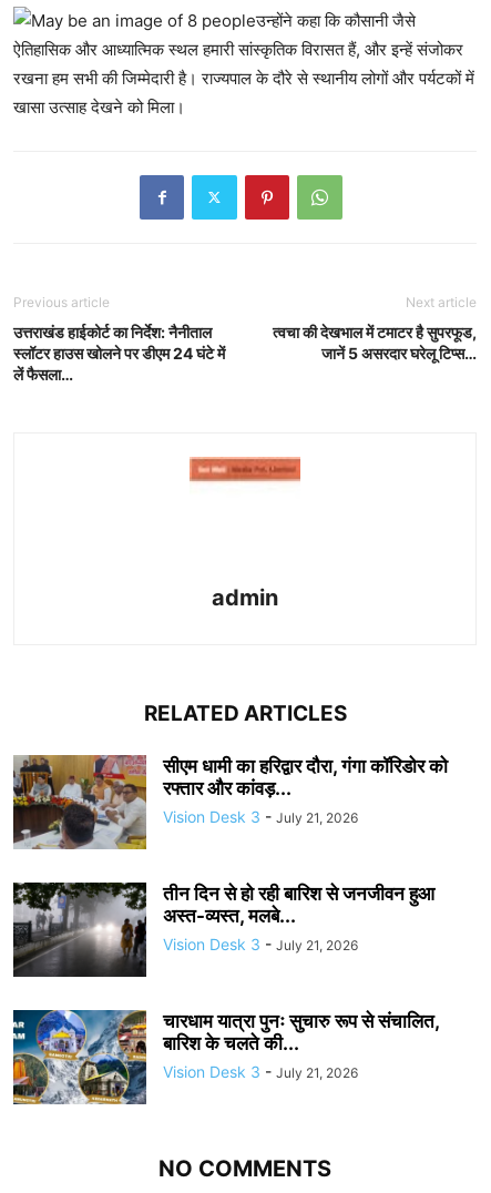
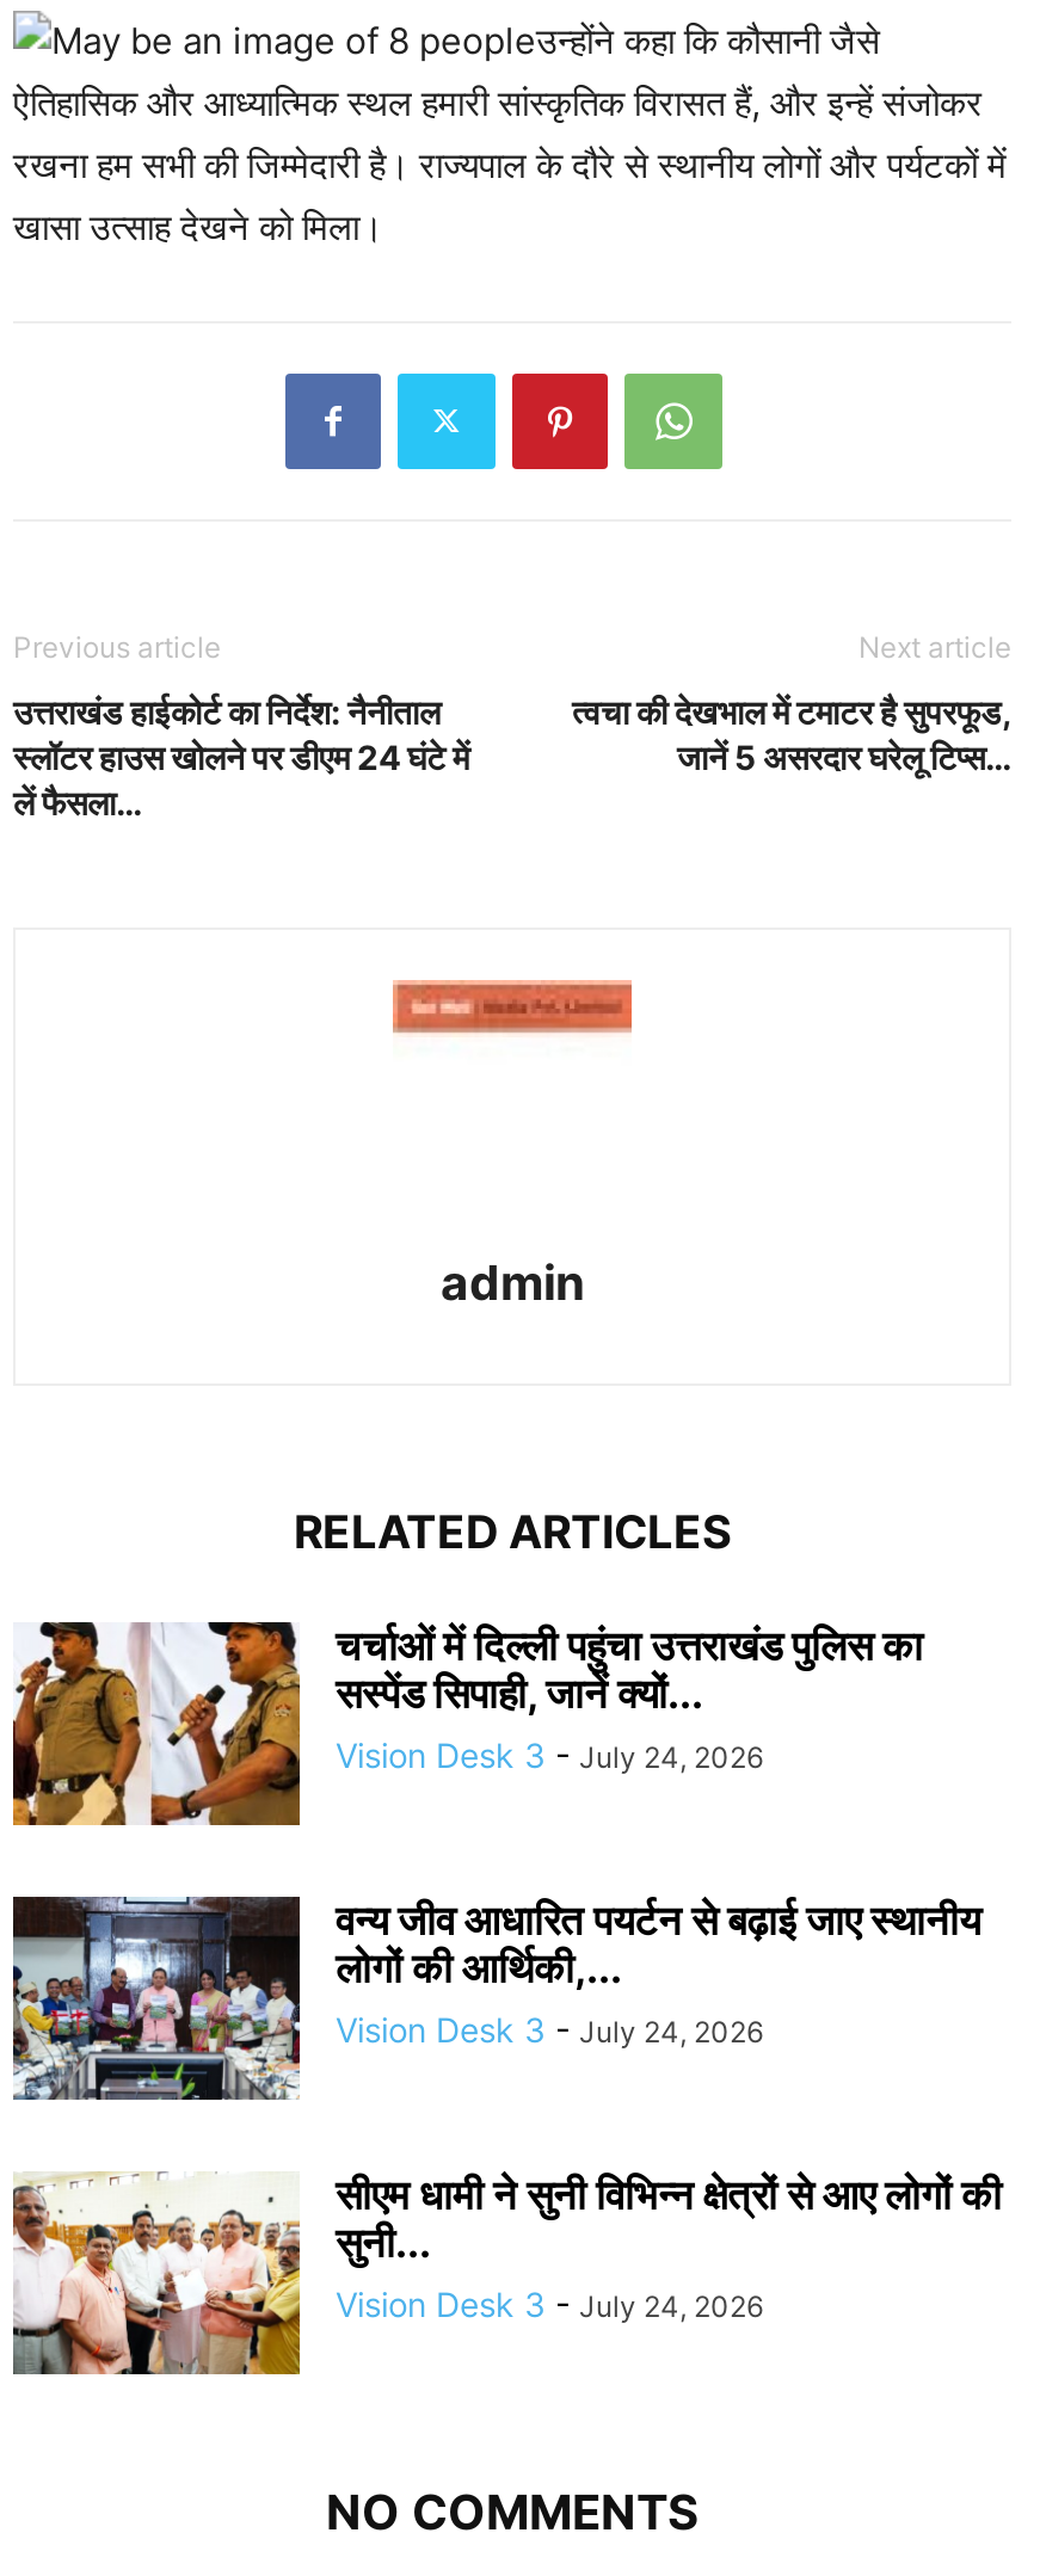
[12,754,448,850] [image] | सीएम धामी का हरिद्वार दौरा, गंगा कॉरिडोर को | रफ्तार और कांवड़... | Vision Desk 3 - July 21, 2026 -> [11,1620,923,1828] [image] | चर्चाओं में दिल्ली पहुंचा उत्तराखंड पुलिस का | सस्पेंड सिपाही, जानें क्यों... | Vision Desk 3 - July 24, 2026
[12,881,434,978] [image] | तीन दिन से हो रही बारिश से जनजीवन हुआ | अस्त-व्यस्त, मलबे... | Vision Desk 3 - July 21, 2026 -> [11,1894,980,2102] [image] | वन्य जीव आधारित पयर्टन से बढ़ाई जाए स्थानीय | लोगों की आर्थिकी,... | Vision Desk 3 - July 24, 2026
[12,1009,439,1105] [image] | चारधाम यात्रा पुनः सुचारु रूप से संचालित, | बारिश के चलते की... | Vision Desk 3 - July 21, 2026 -> [11,2171,1002,2377] [image] | सीएम धामी ने सुनी विभिन्न क्षेत्रों से आए लोगों की | सुनी... | Vision Desk 3 - July 24, 2026

